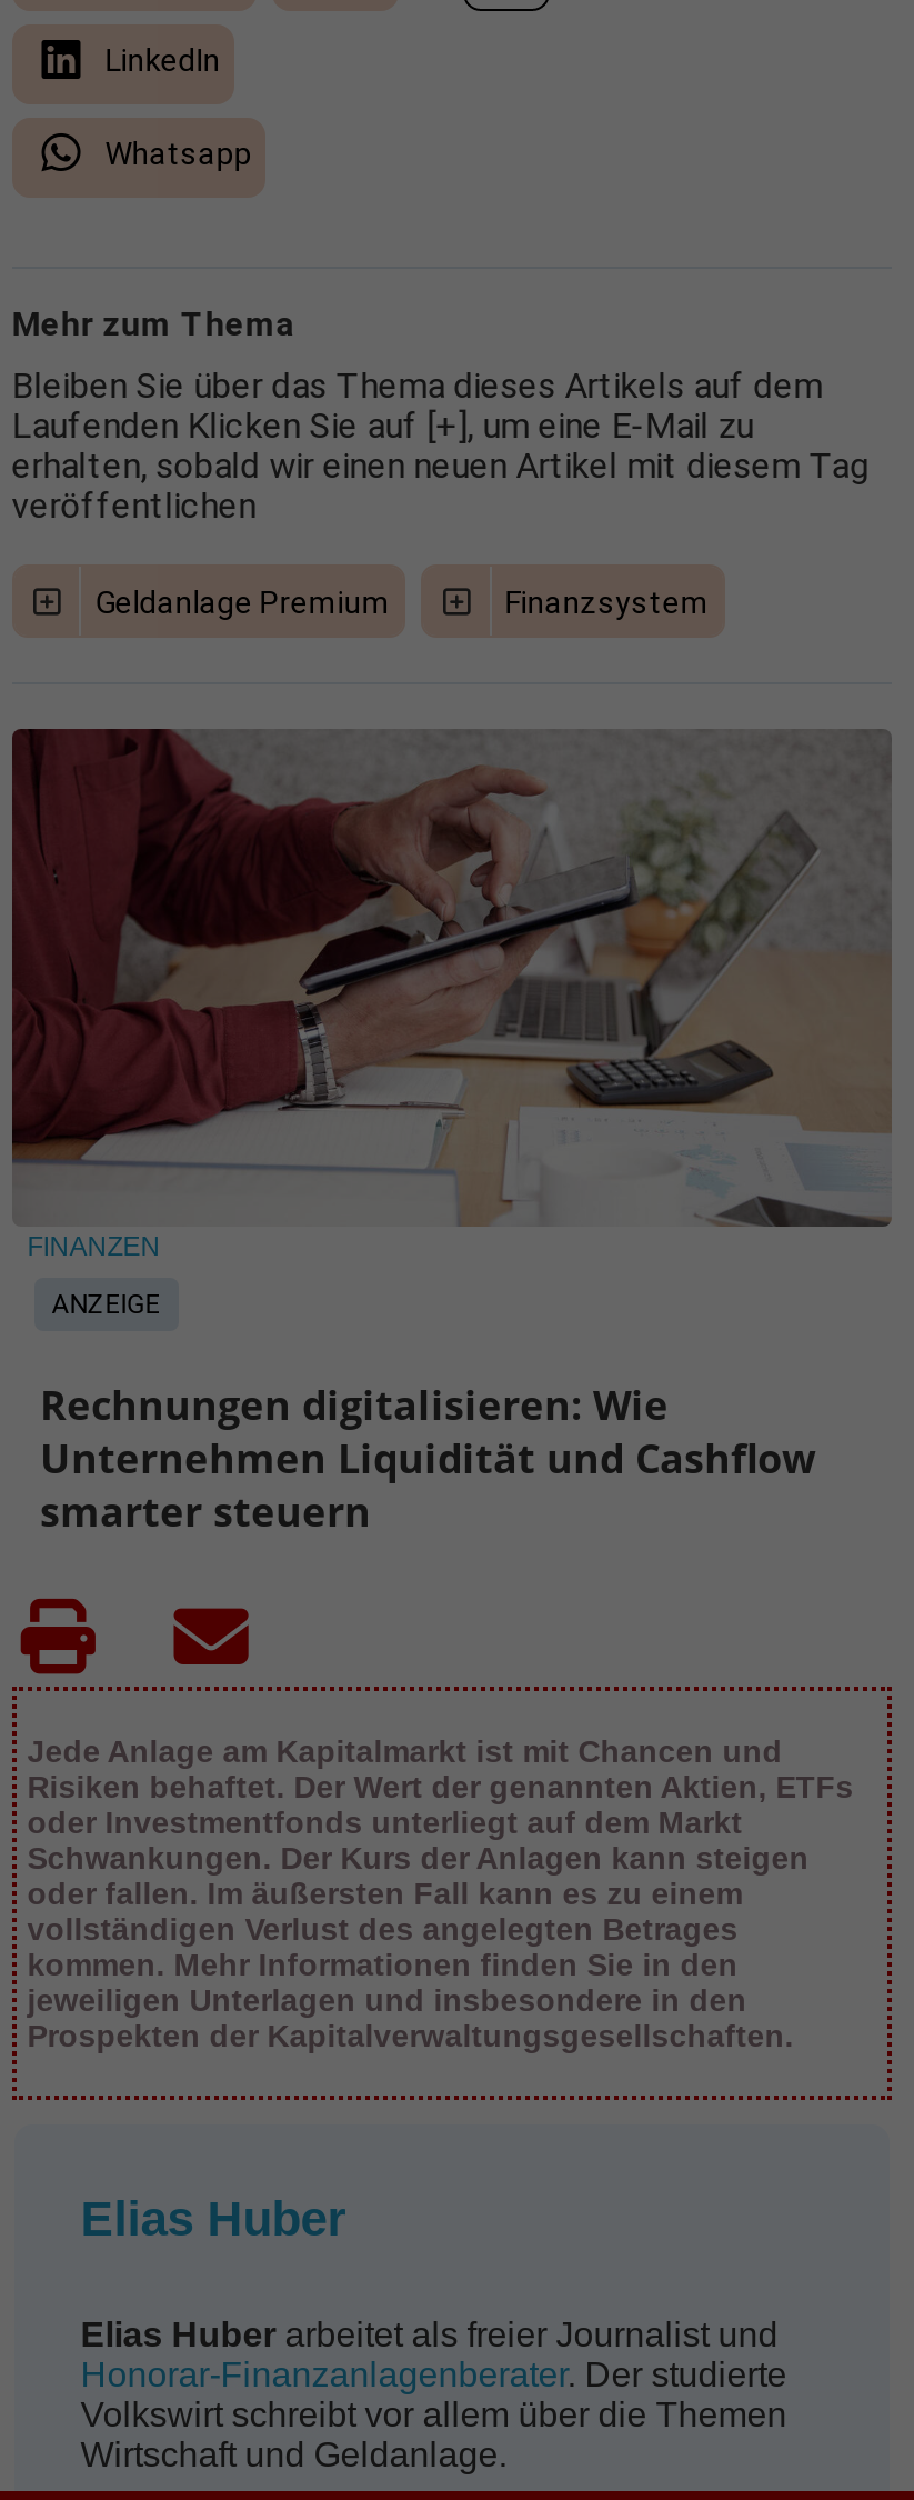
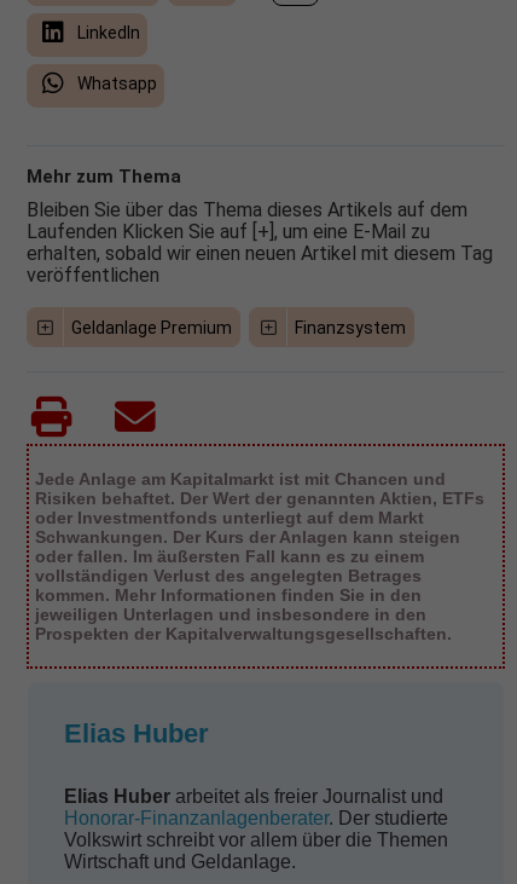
[10,727,892,1538] [image] | FINANZEN | Rechnungen digitalisieren: Wie | Unternehmen Liquidität und Cashflow | smarter steuern -> none
[52,1288,160,1319] ANZEIGE -> none

